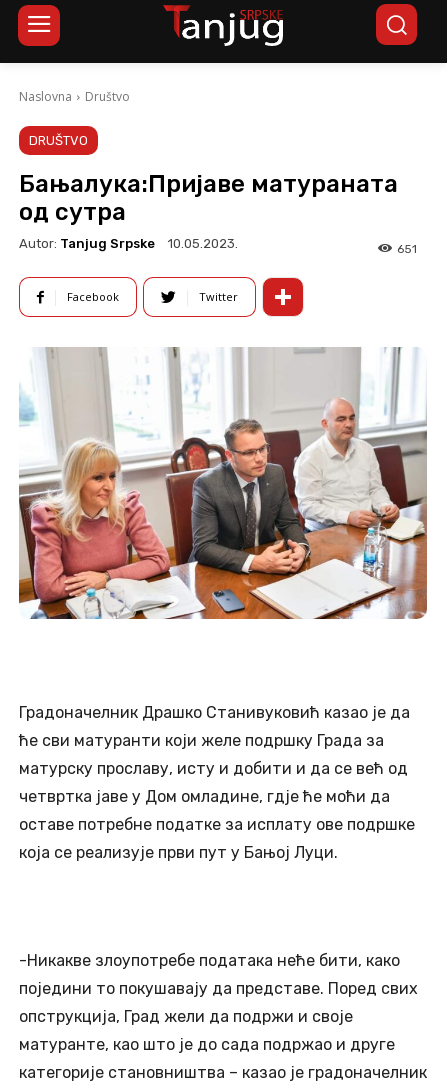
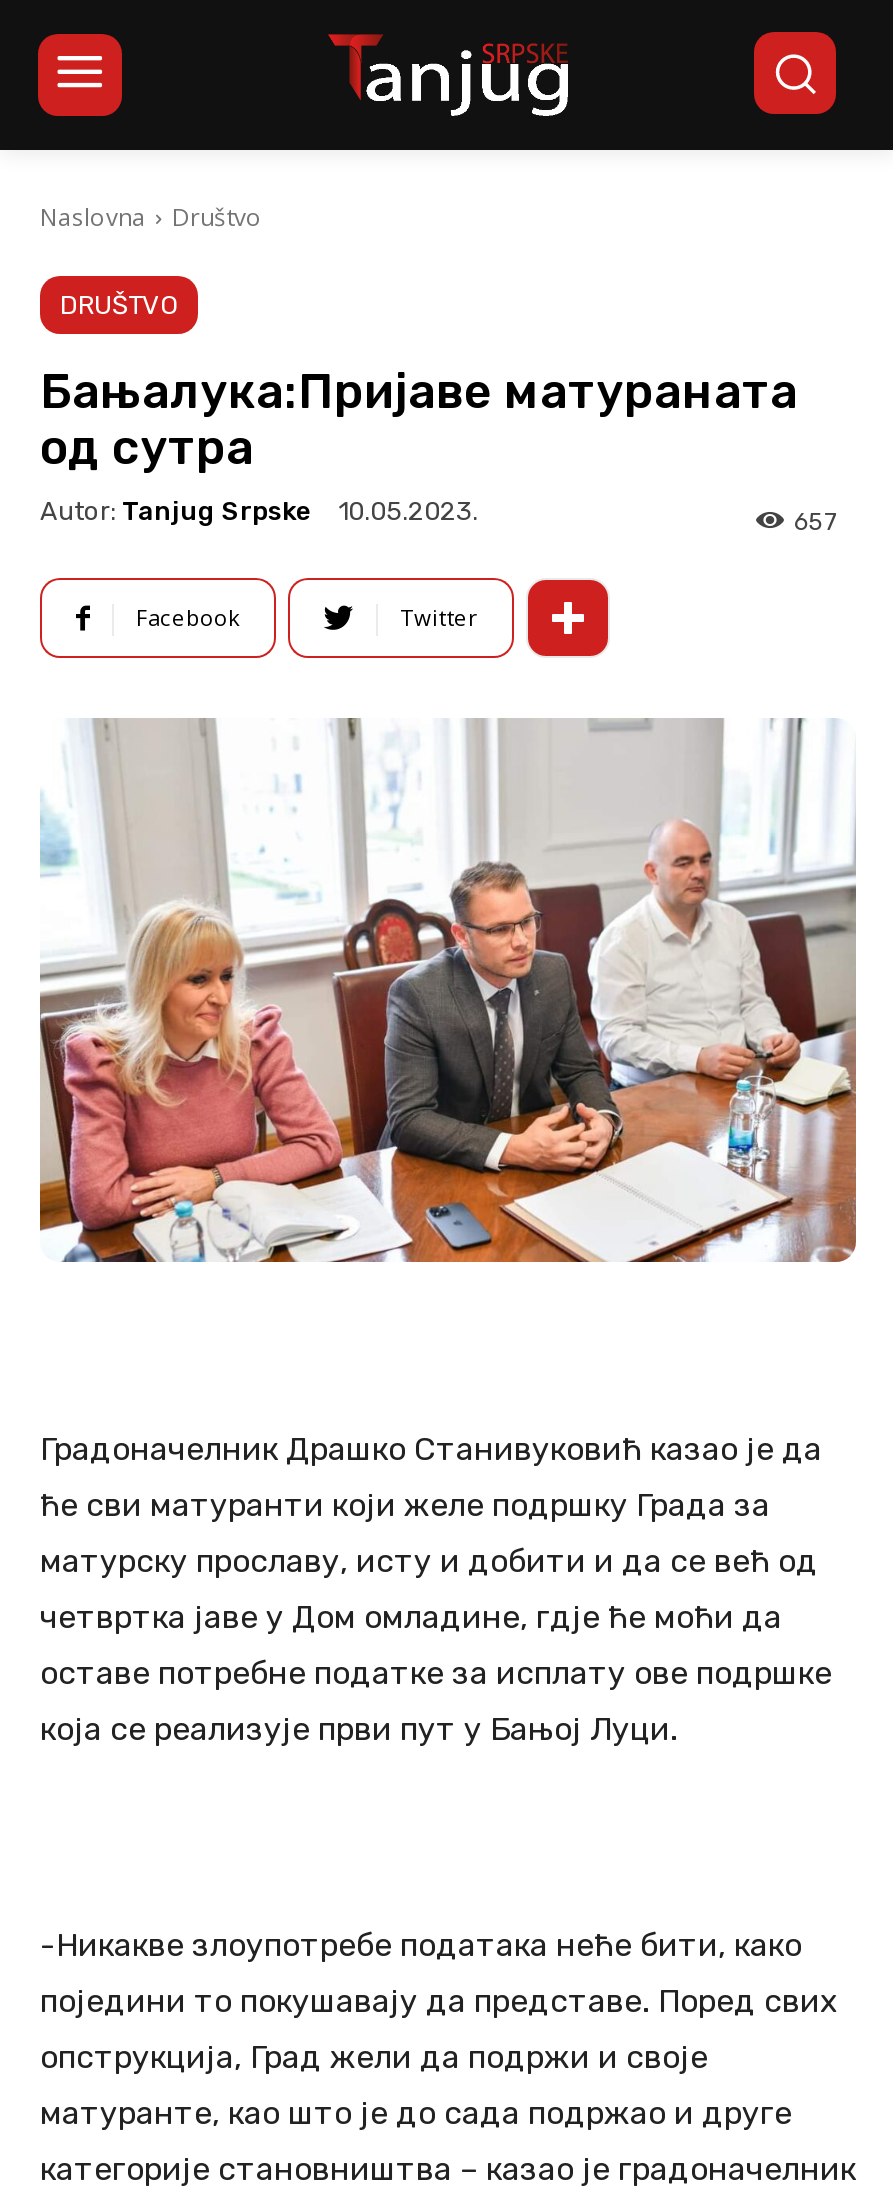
[397,242,417,256] 651 -> [794,508,836,536] 657

